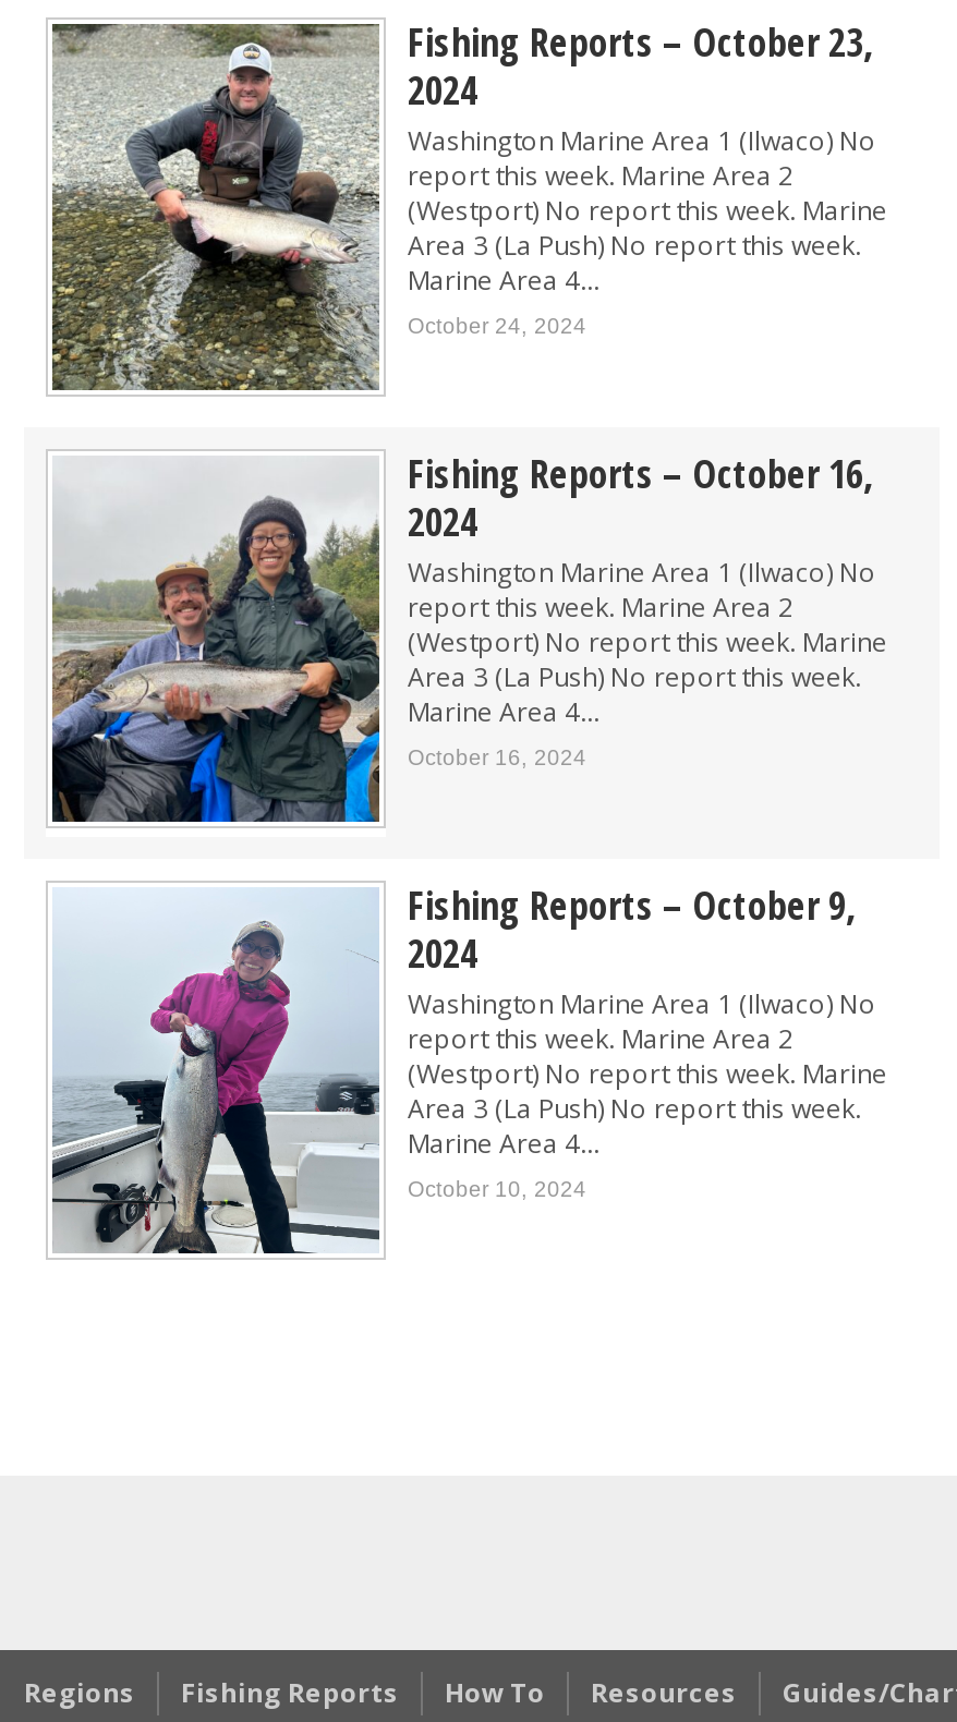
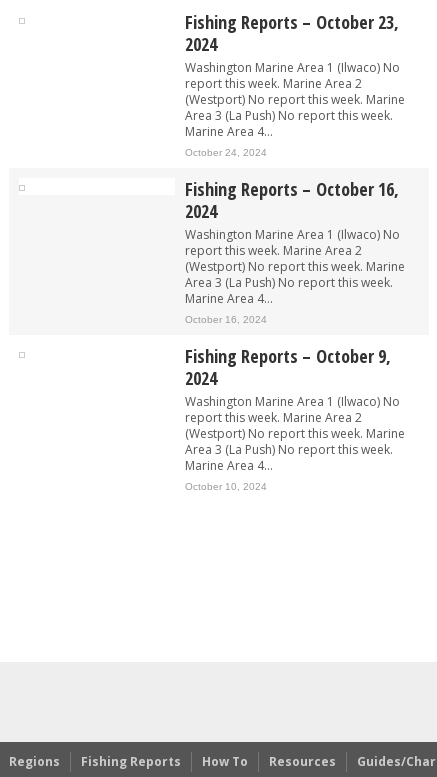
[50,22,381,395] [image] -> none
[50,466,381,826] [image] -> none
[50,887,381,1258] [image] -> none
moved [408,879,887,1201] -> [185,344,405,492]: Fishing Reports – October 9, | 2024 | Washington Marine Area 1 (Ilwaco) No | report this week. Marine Area 2 | (Westport) No report this week. Marine | Area 3 (La Push) No report this week. | Marine Area 4... | October 10, 2024

